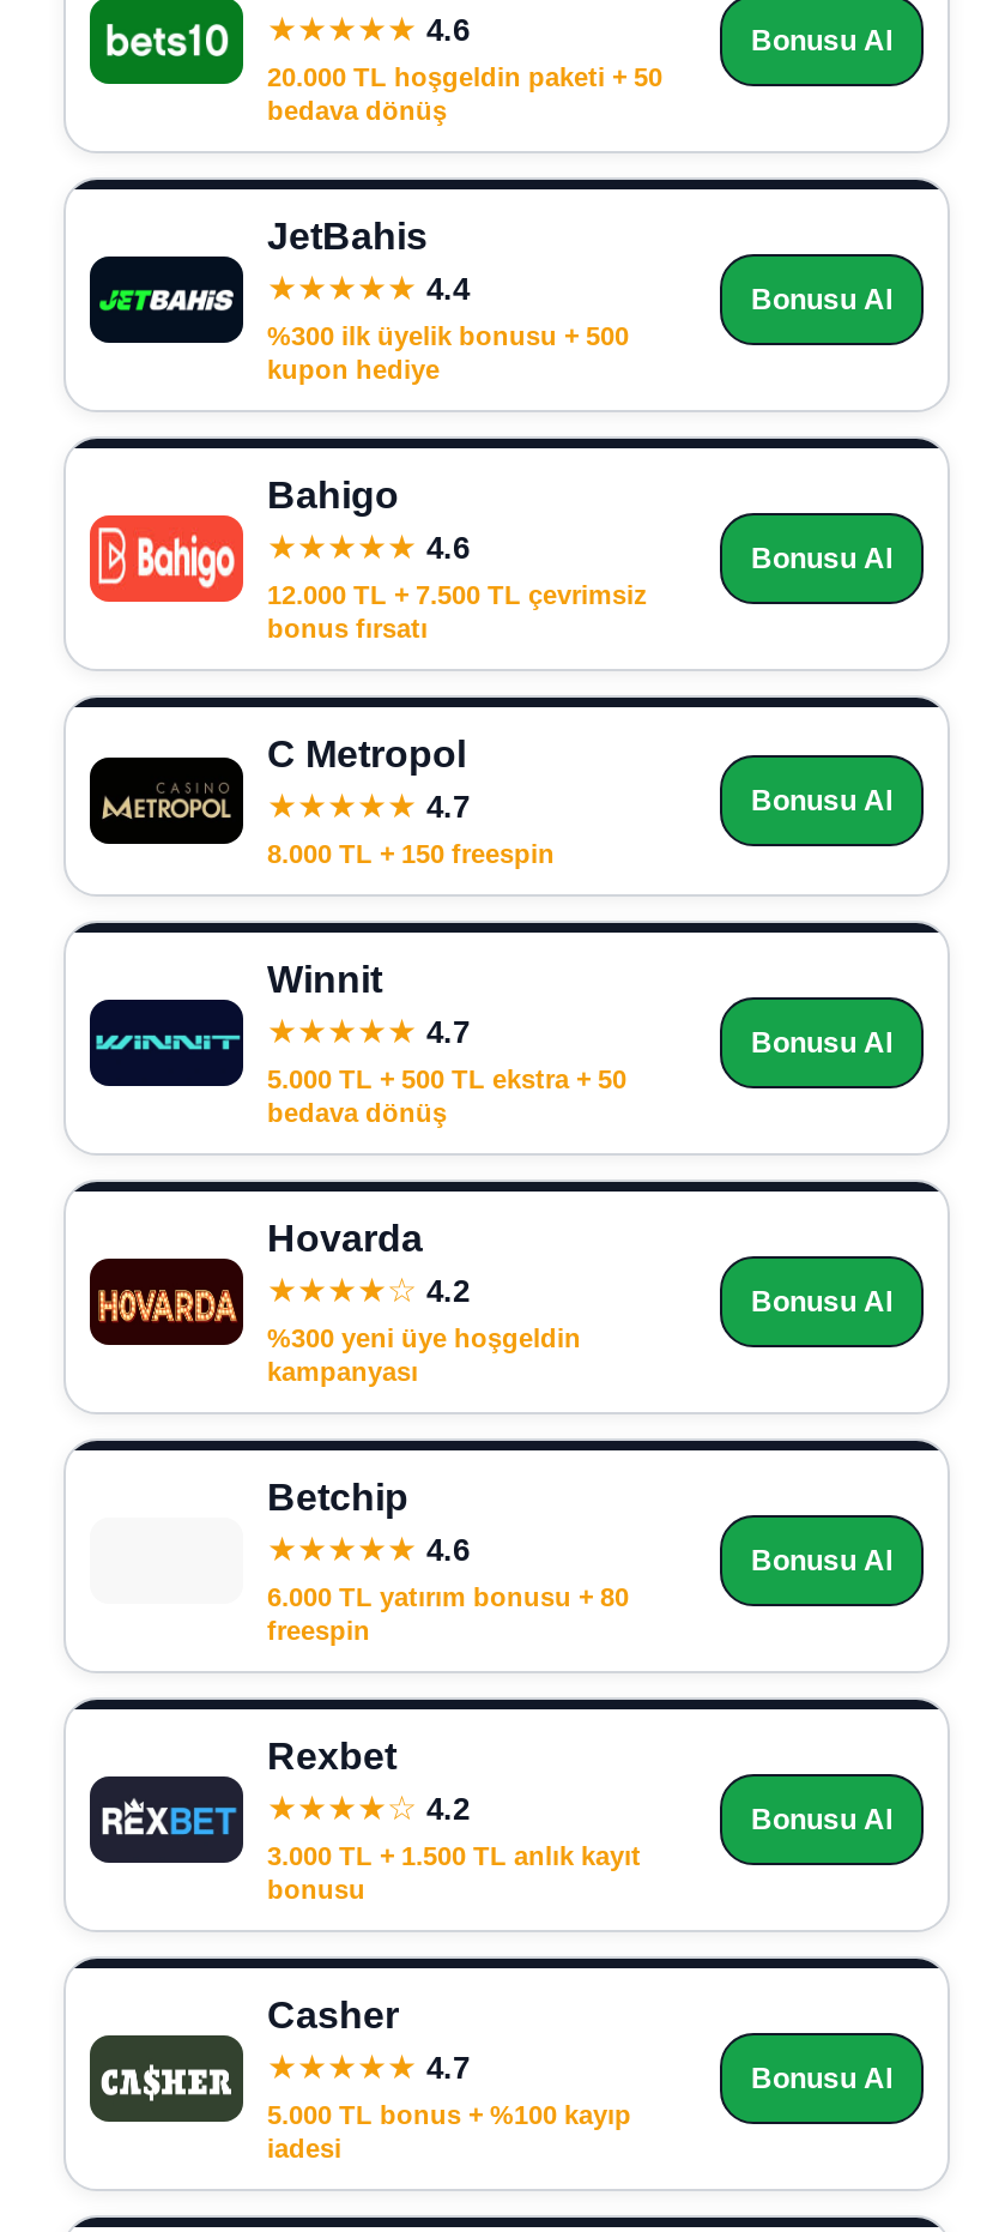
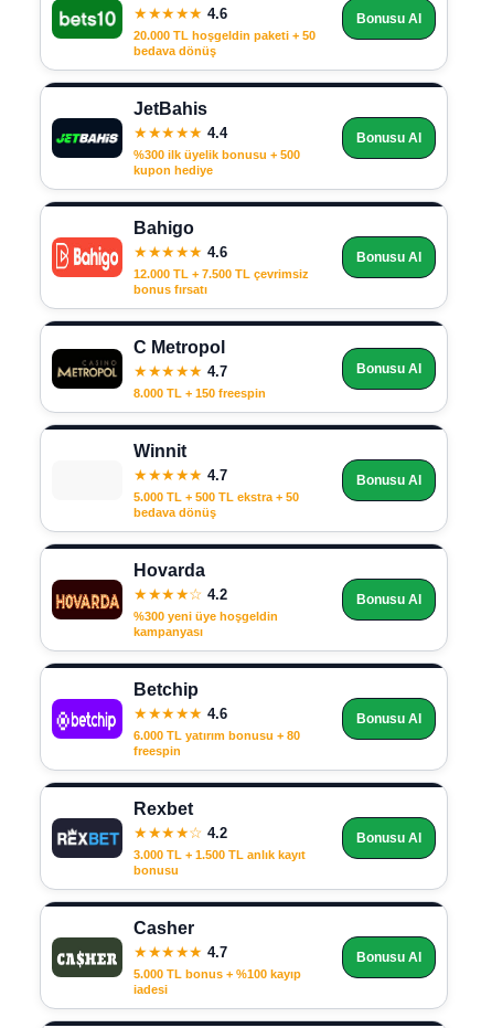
[87,997,246,1088] [image] -> none
none -> [51,698,124,740] [image]

